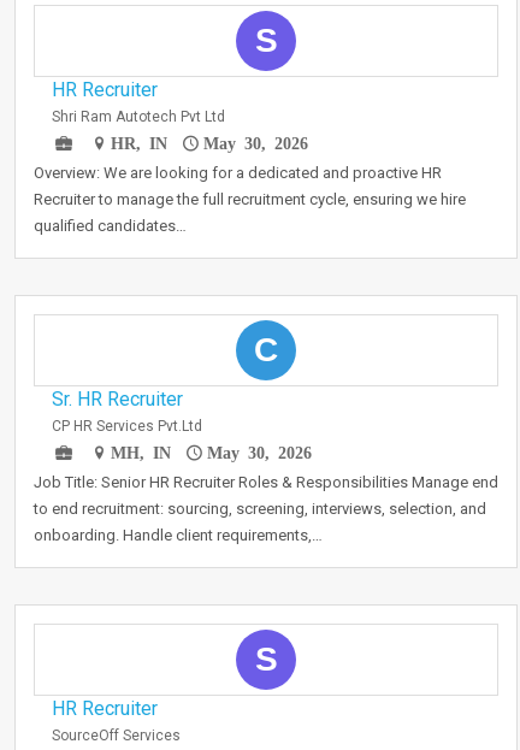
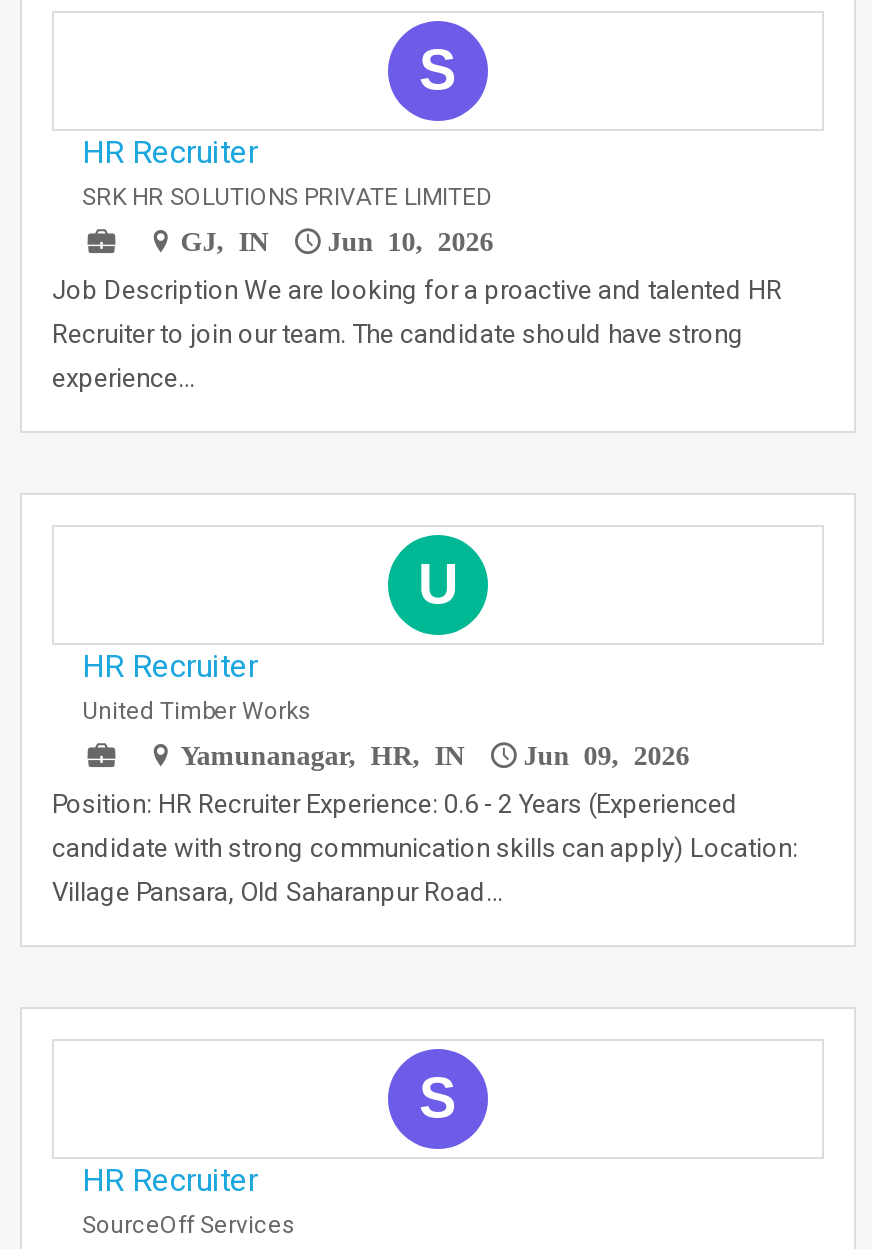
[52,108,225,125] Shri Ram Autotech Pvt Ltd -> [82,183,492,211] SRK HR SOLUTIONS PRIVATE LIMITED
[111,134,308,150] HR, IN | May 30, 2026 -> [180,225,494,253] GJ, IN | Jun 10, 2026
[34,164,442,182] Overview: We are looking for a dedicated and proactive HR -> [52,275,782,305] Job Description We are looking for a proactive and talented HR
[34,190,466,208] Recruiter to manage the full recruitment cycle, ensuring we hire -> [52,319,744,349] Recruiter to join our team. The candidate should have strong
[34,217,187,235] qualified candidates… -> [52,363,196,393] experience…
[254,331,278,368] C -> [418,553,458,615] U
[52,388,202,435] Sr. HR Recruiter | CP HR Services Pvt.Ltd -> [82,647,312,725] HR Recruiter | United Timber Works
[111,443,312,460] MH, IN | May 30, 2026 -> [180,739,690,767] Yamunanagar, HR, IN | Jun 09, 2026
[34,473,498,491] Job Title: Senior HR Recruiter Roles & Responsibilities Manage end -> [52,789,738,819] Position: HR Recruiter Experience: 0.6 - 2 Years (Experienced
[34,500,486,518] to end recruitment: sourcing, screening, interviews, selection, and -> [52,833,798,863] candidate with strong communication skills can apply) Location:
[34,526,323,544] onboarding. Handle client requirements,… -> [52,877,504,907] Village Pansara, Old Saharanpur Road…

